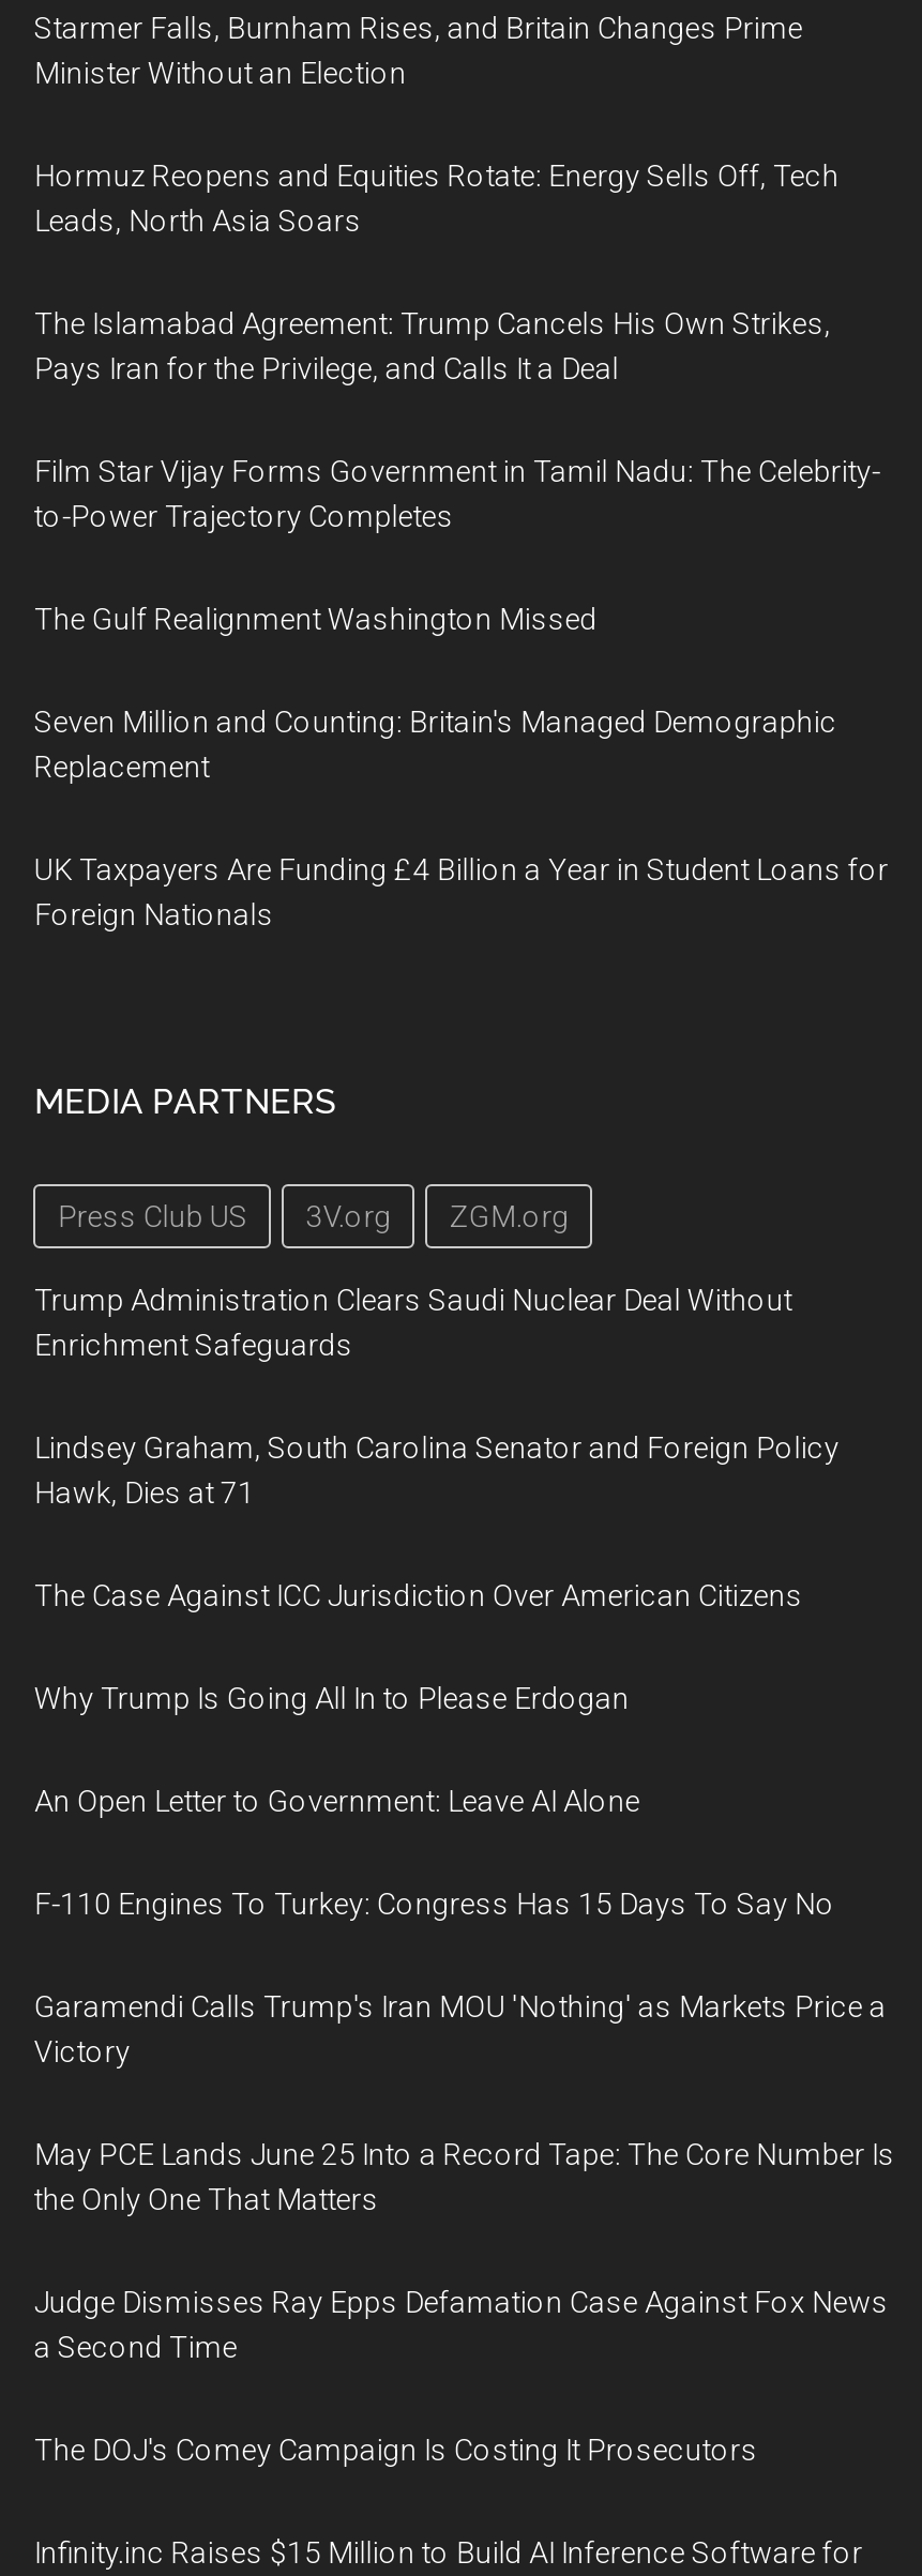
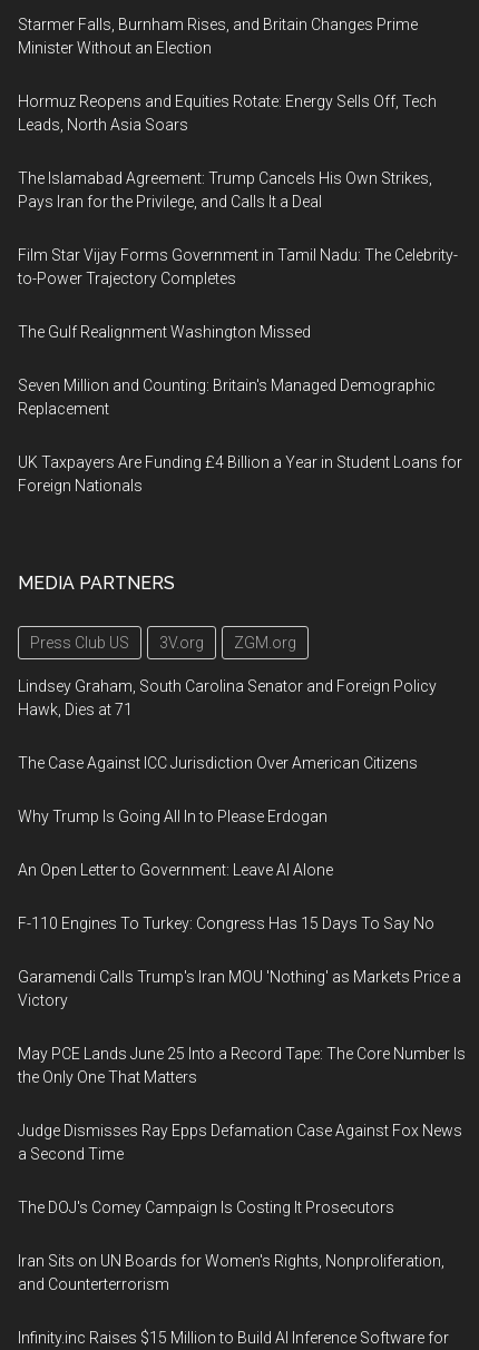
[34,1283,792,1362] Trump Administration Clears Saudi Nuclear Deal Without | Enrichment Safeguards -> none
moved [34,1430,895,2467] -> [18,677,466,1216]: Lindsey Graham, South Carolina Senator and Foreign Policy | Hawk, Dies at 71 | The Case Against ICC Jurisdiction Over American Citizens | ... | a Second Time | The DOJ's Comey Campaign Is Costing It Prosecutors
none -> [18,1252,445,1293] Iran Sits on UN Boards for Women's Rights, Nonproliferation, | and Counterterrorism

